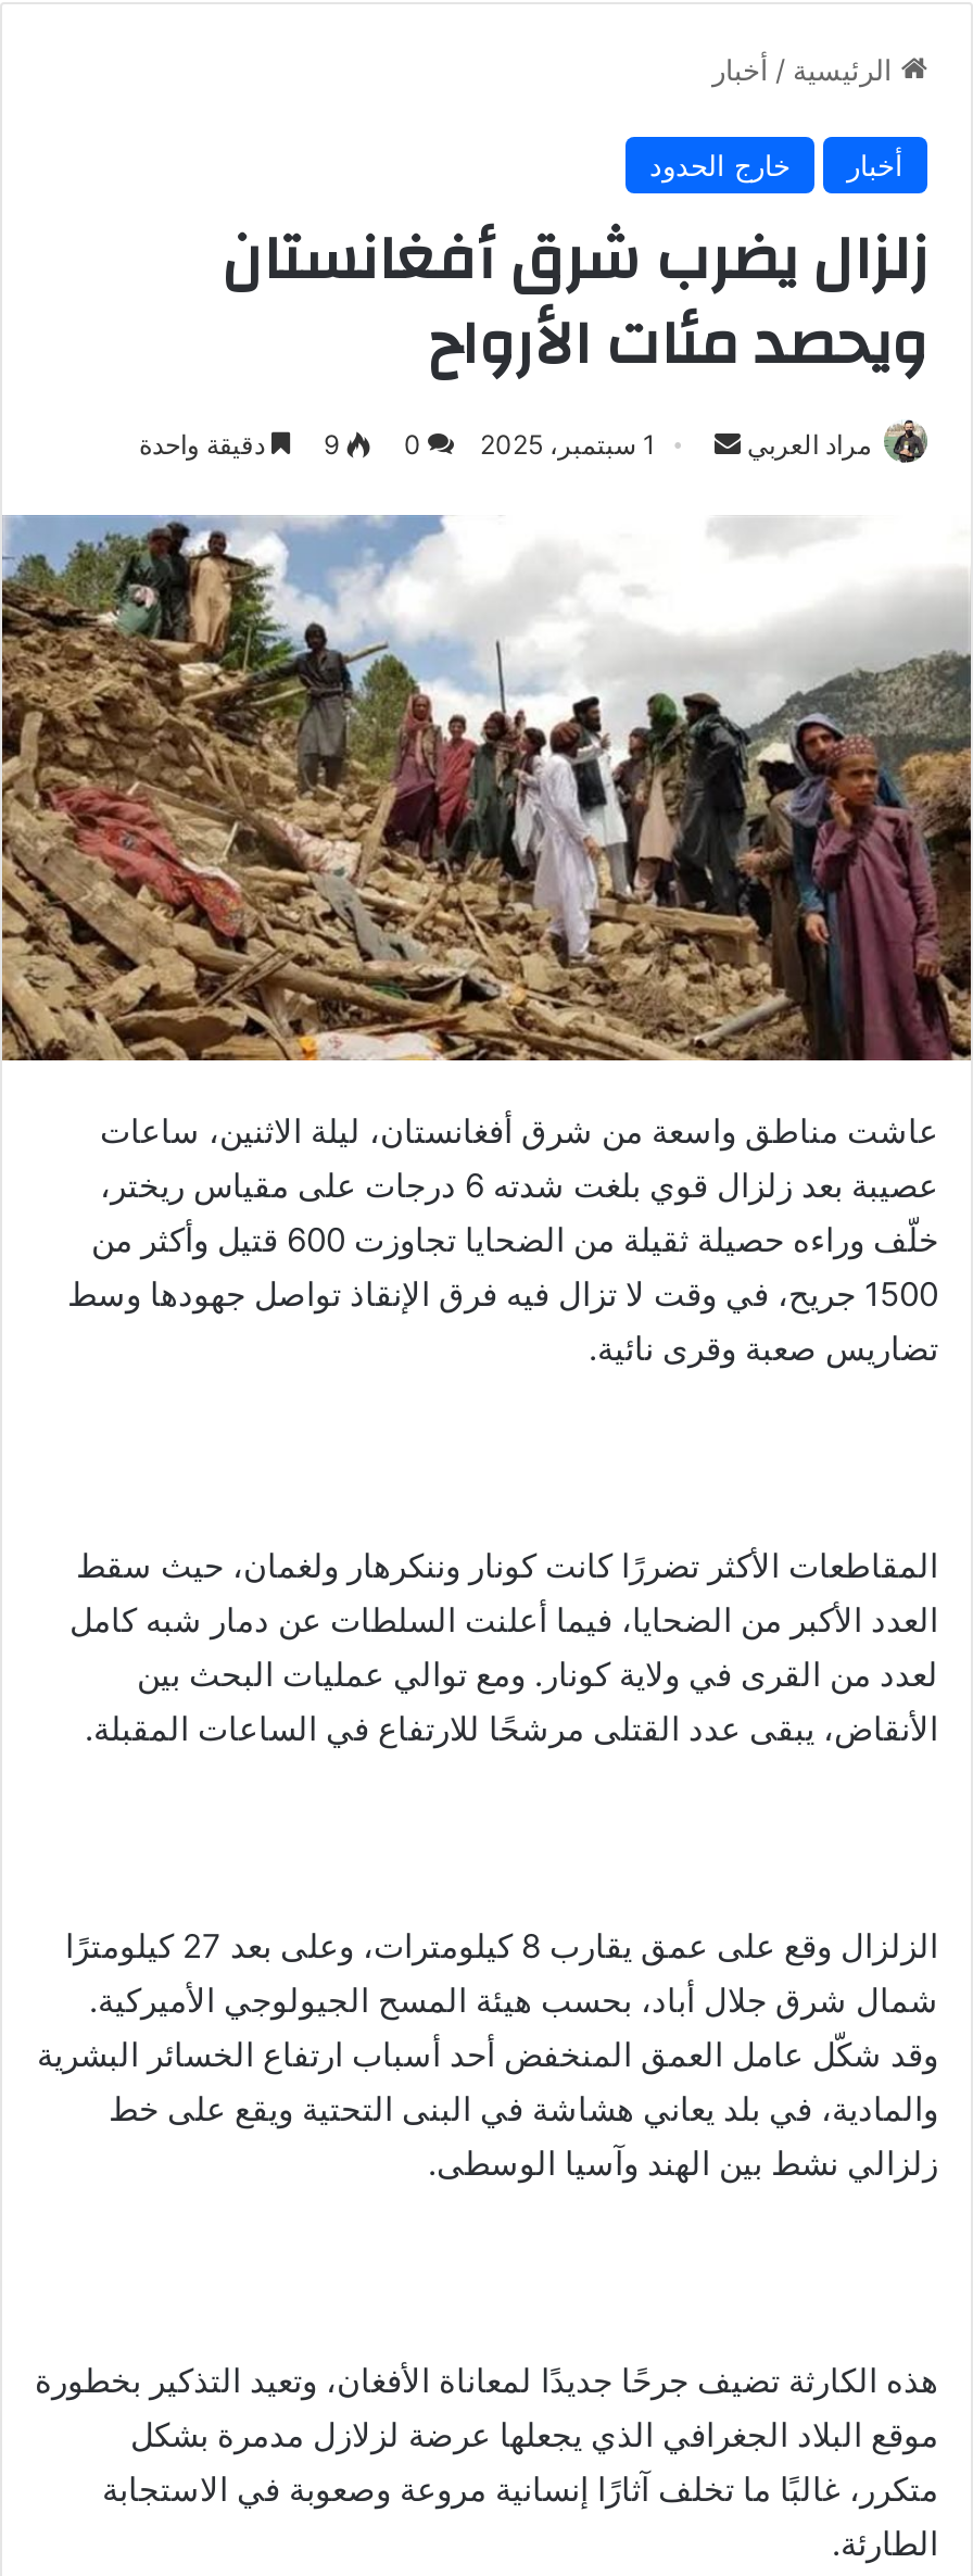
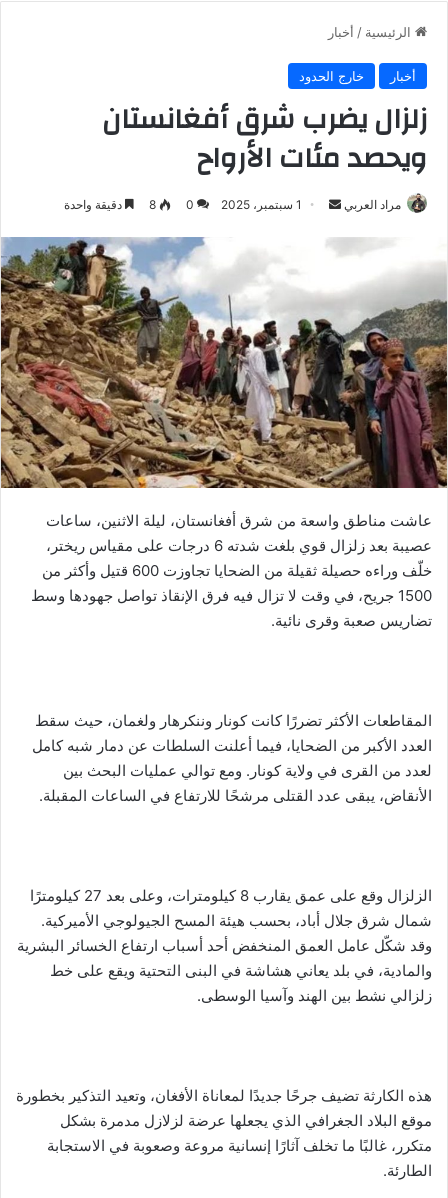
[139,428,421,460] 0 9 دقيقة واحدة -> [64,197,194,212] 0 8 دقيقة واحدة

